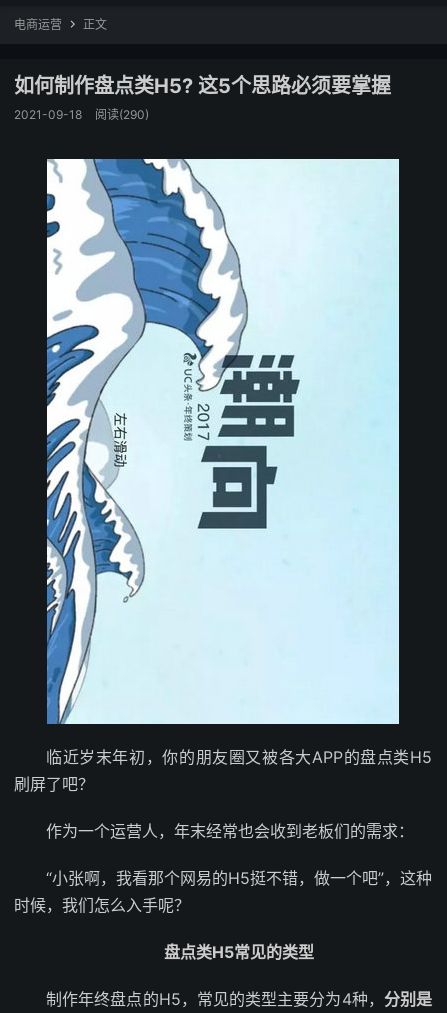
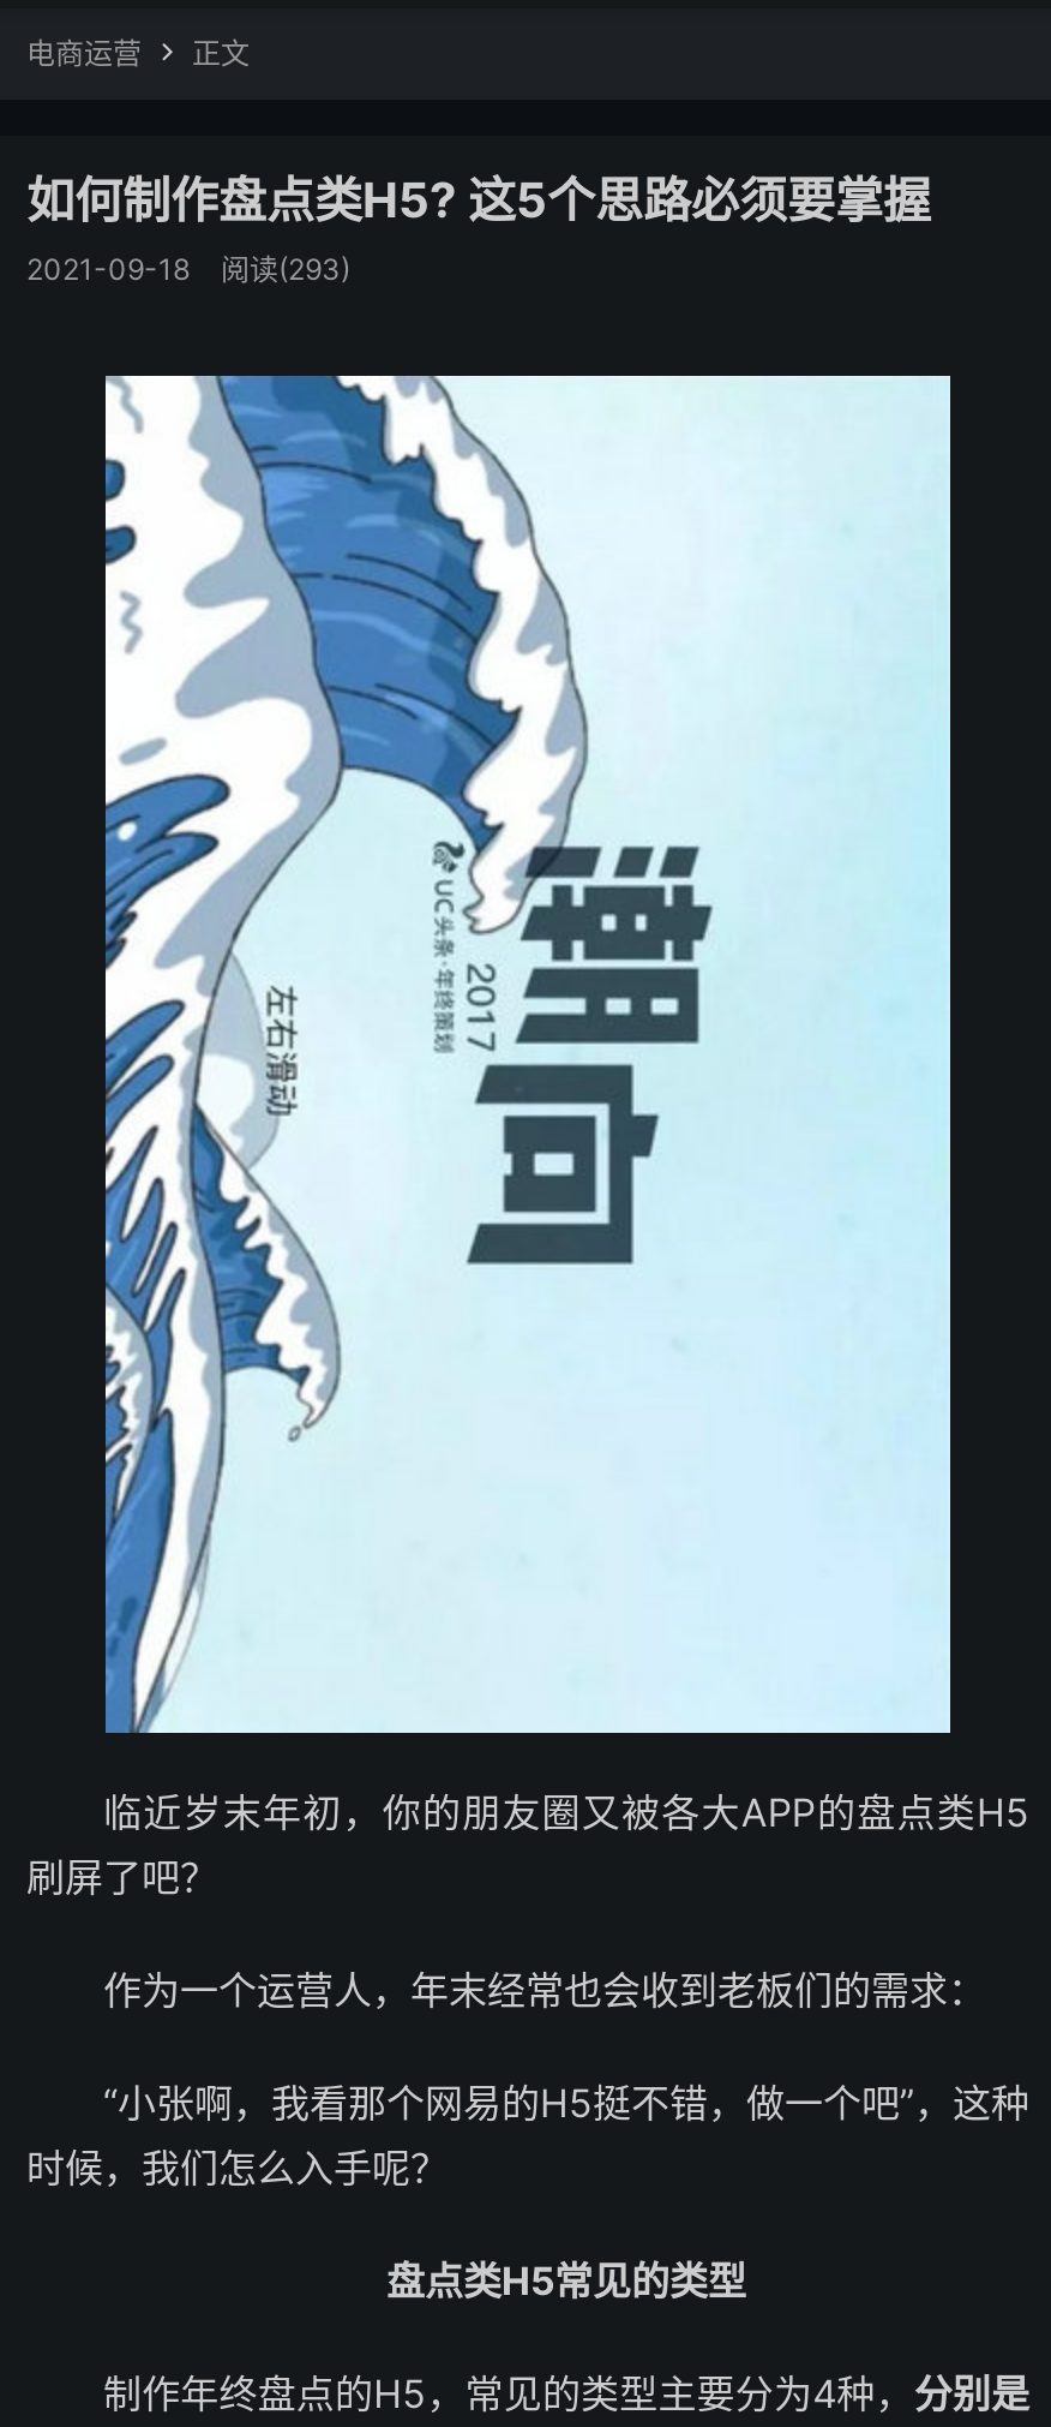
[14,107,149,122] 2021-09-18 阅读(290) -> [26,251,350,287] 2021-09-18 阅读(293)

